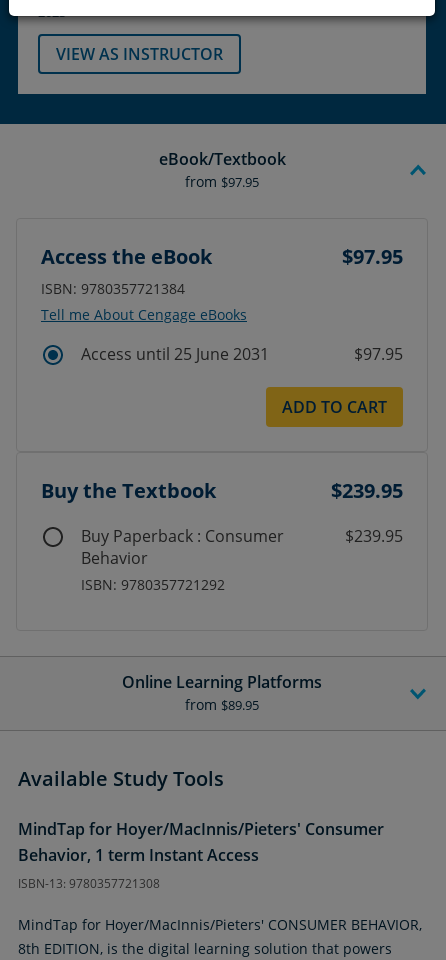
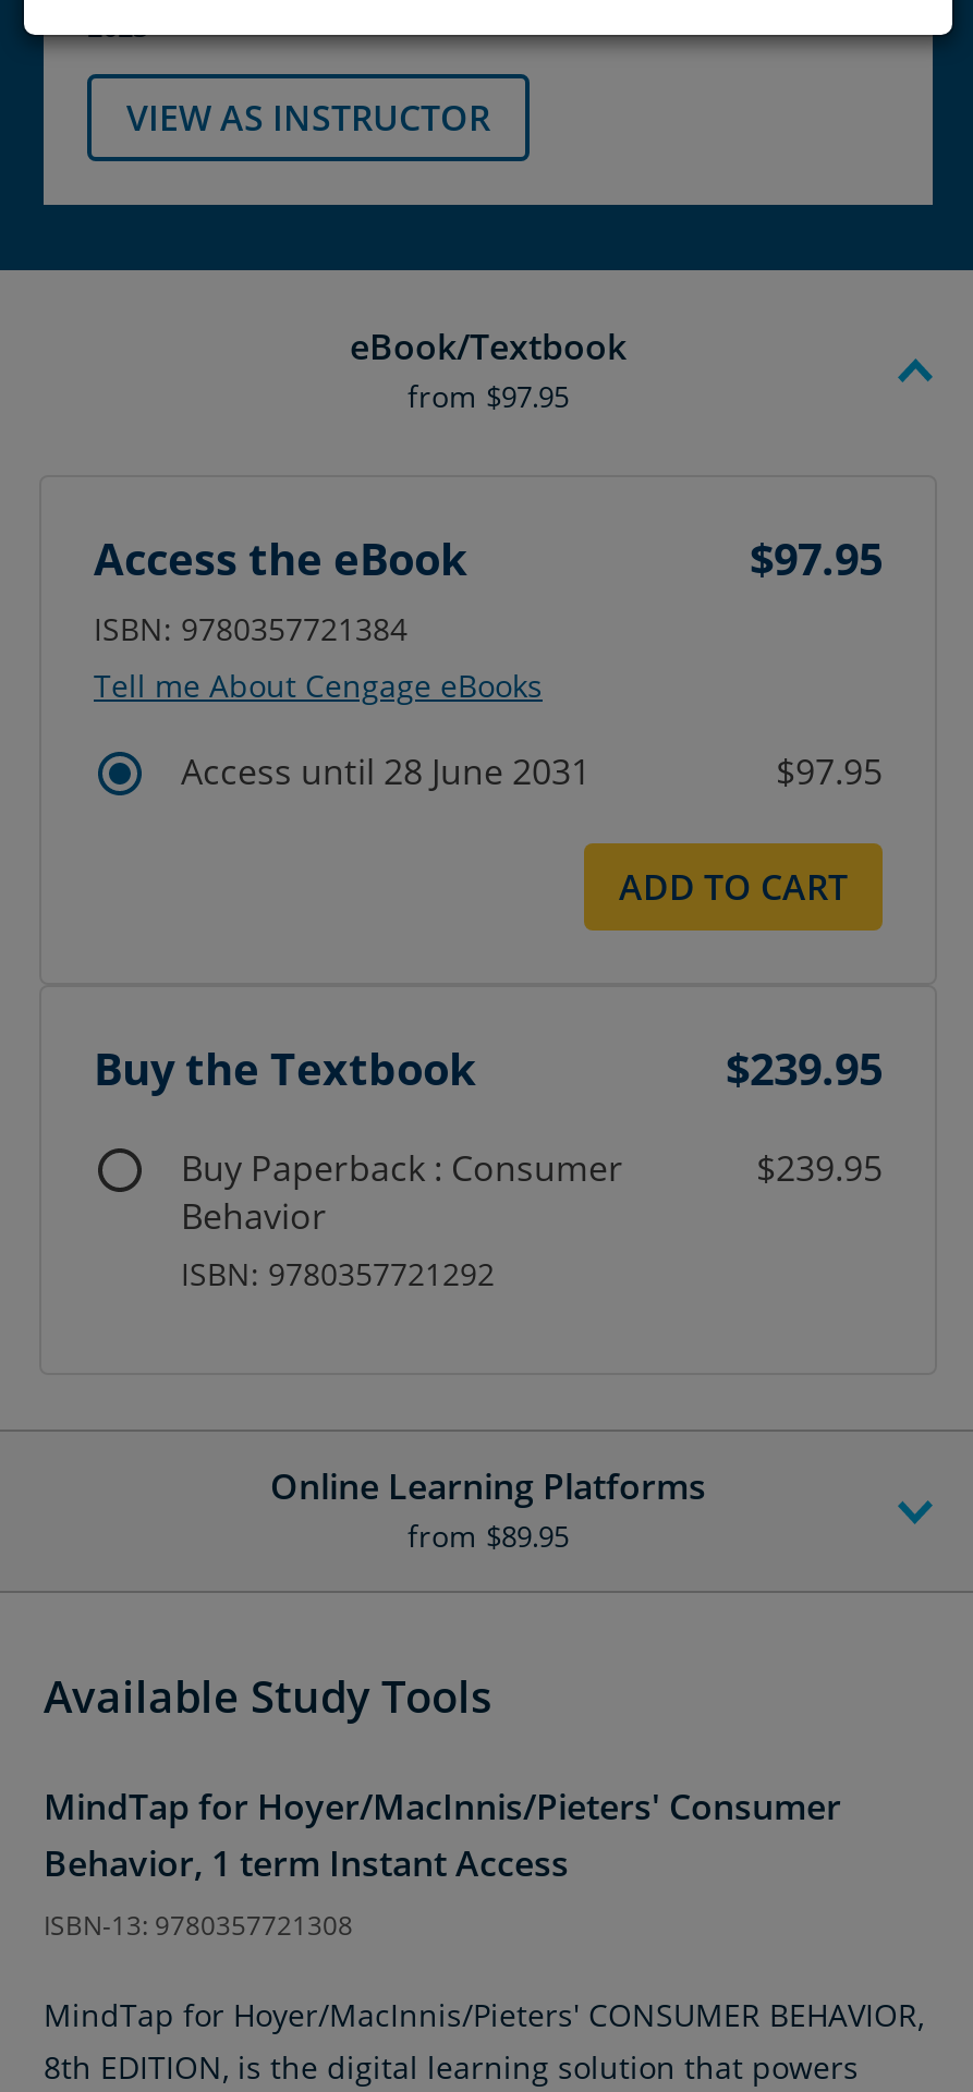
[81,343,269,365] Access until 25 June 2031 -> [181,747,591,795] Access until 28 June 2031

